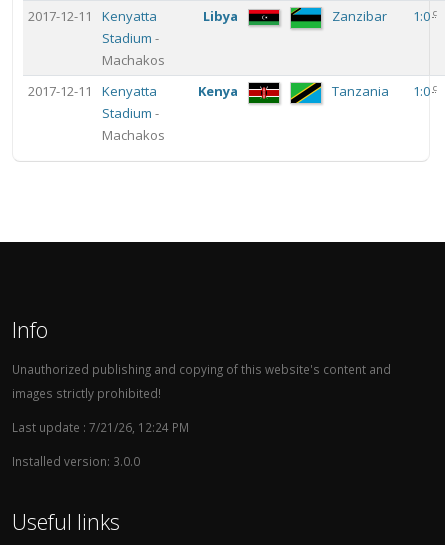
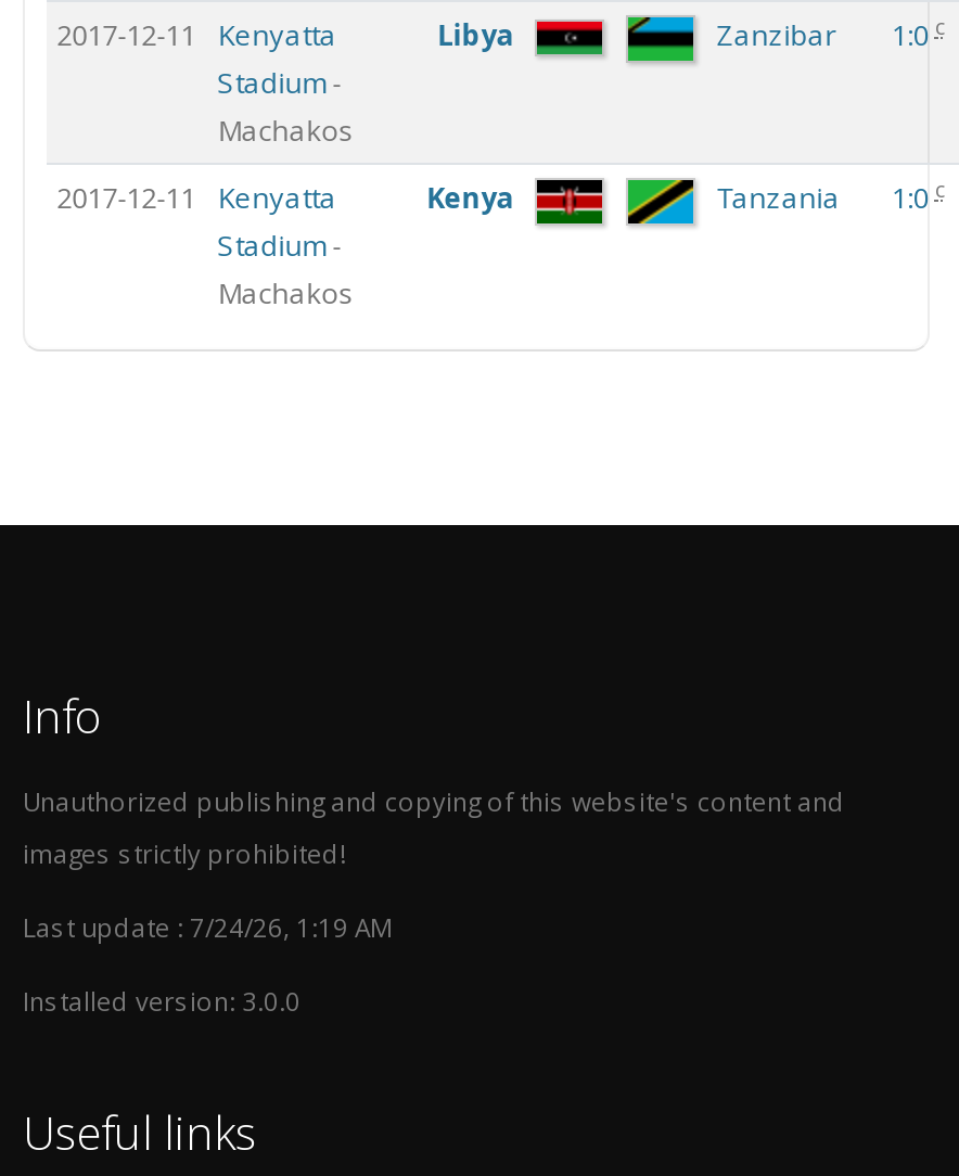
[12,419,189,435] Last update : 7/21/26, 12:24 PM -> [23,909,392,944] Last update : 7/24/26, 1:19 AM

